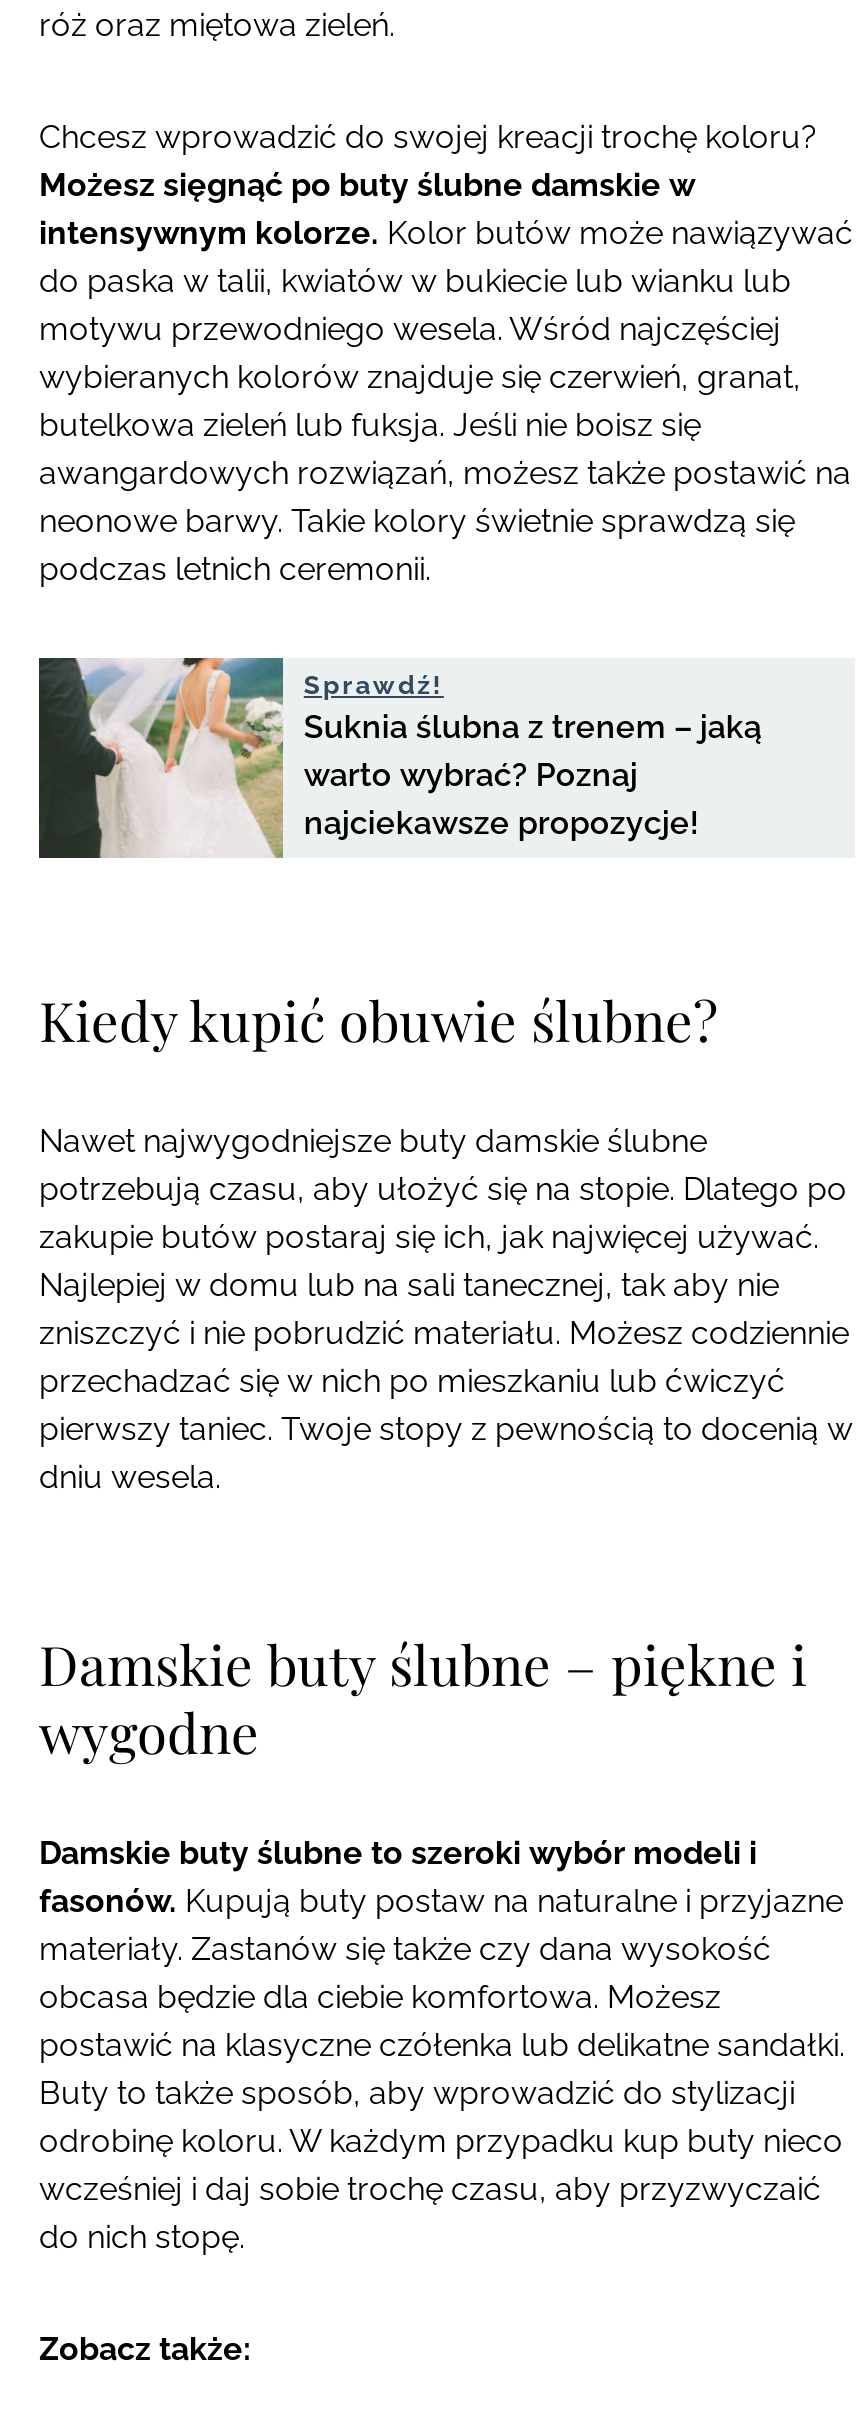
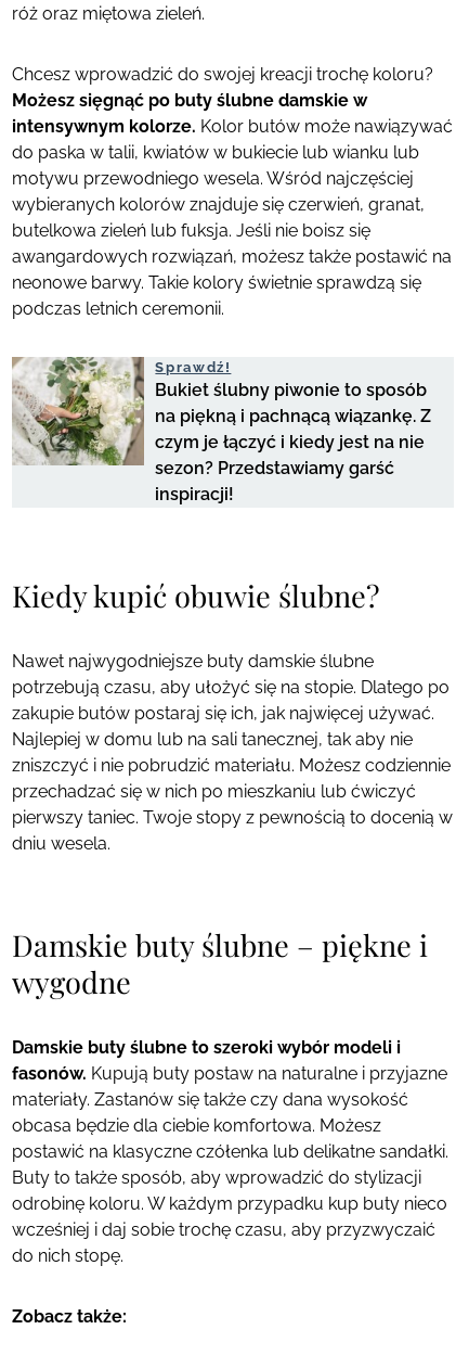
[37,656,762,860] [image] | Suknia ślubna z trenem – jaką | warto wybrać? Poznaj | najciekawsze propozycje! -> [11,356,432,505] [image] | Bukiet ślubny piwonie to sposób | na piękną i pachnącą wiązankę. Z | czym je łączyć i kiedy jest na nie | sezon? Przedstawiamy garść | inspiracji!

